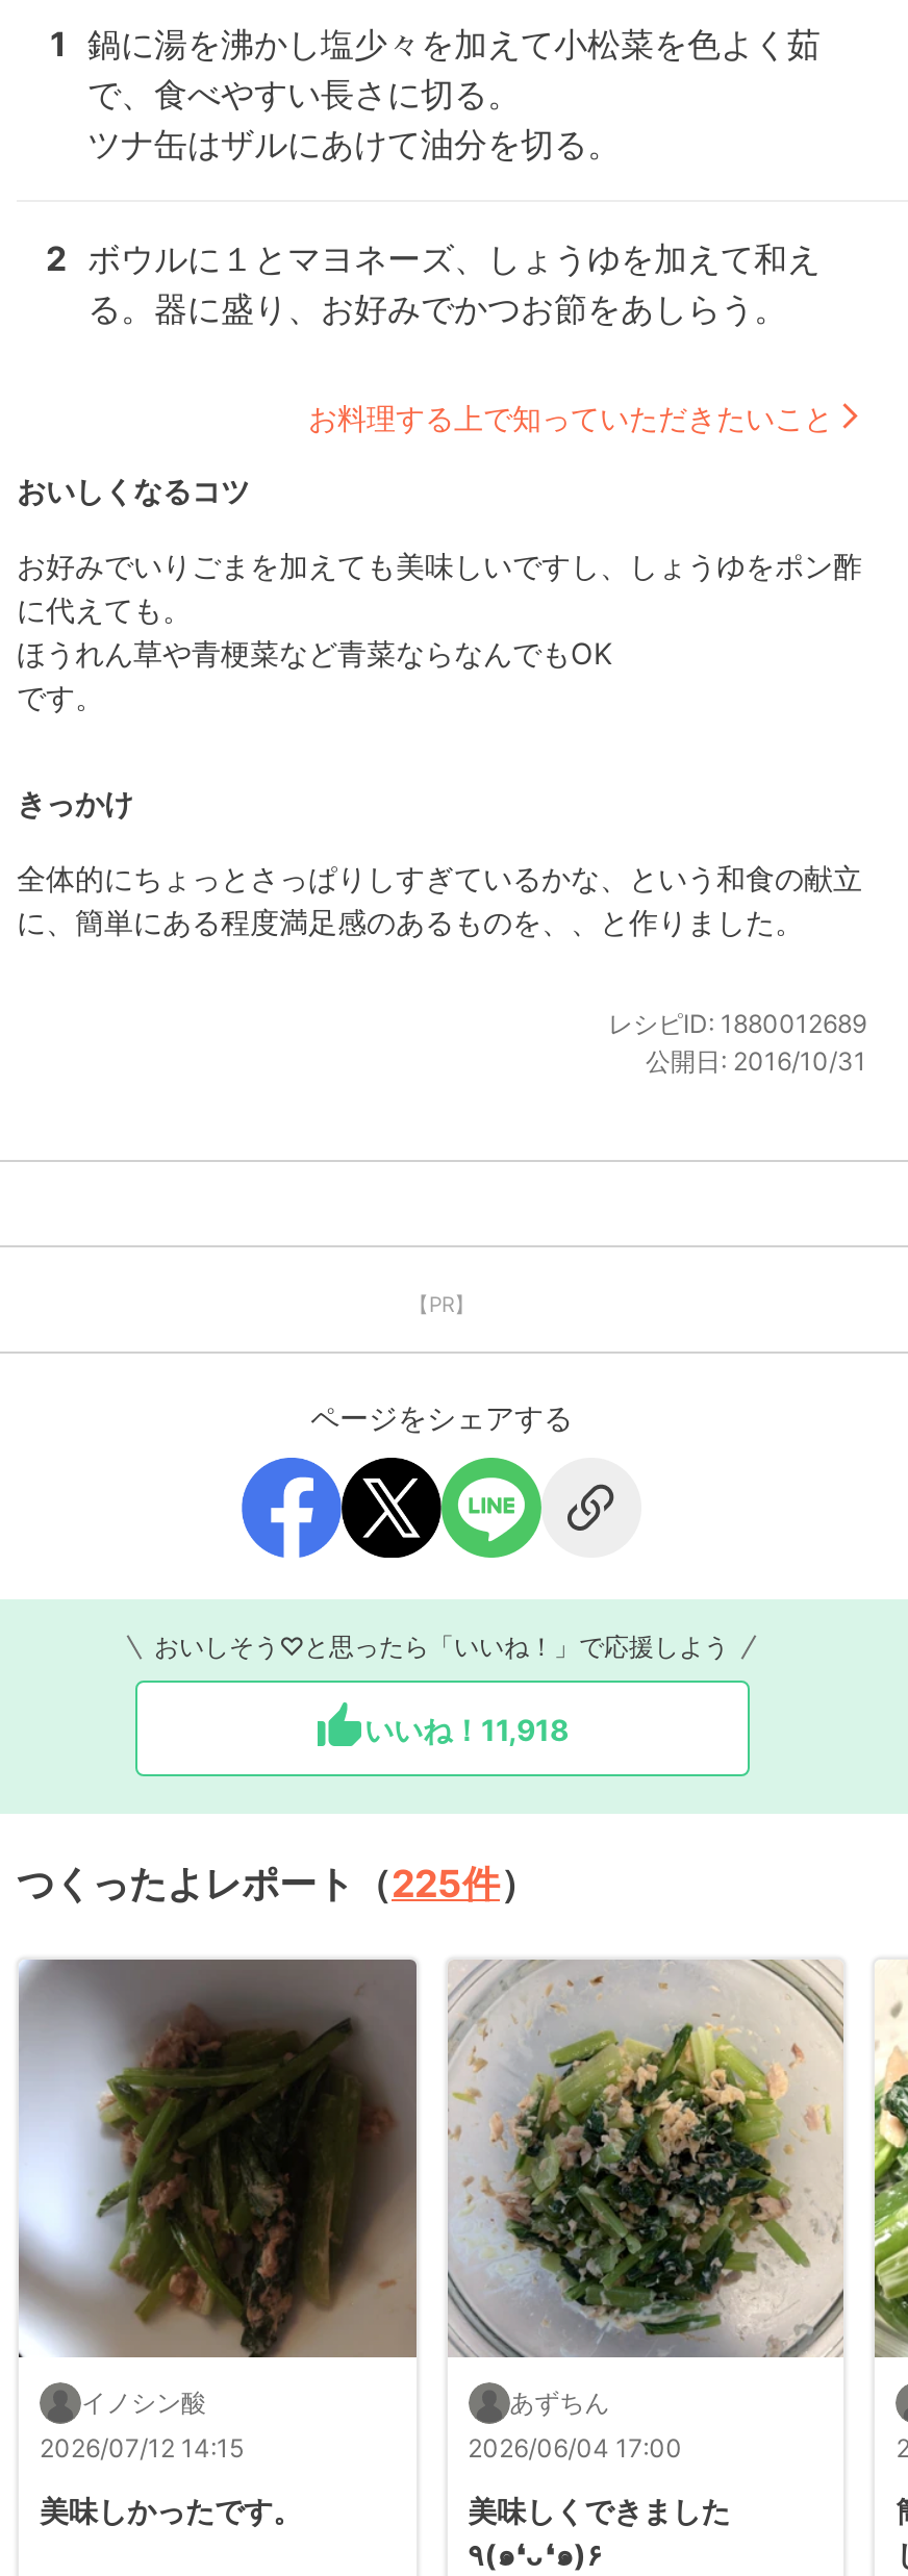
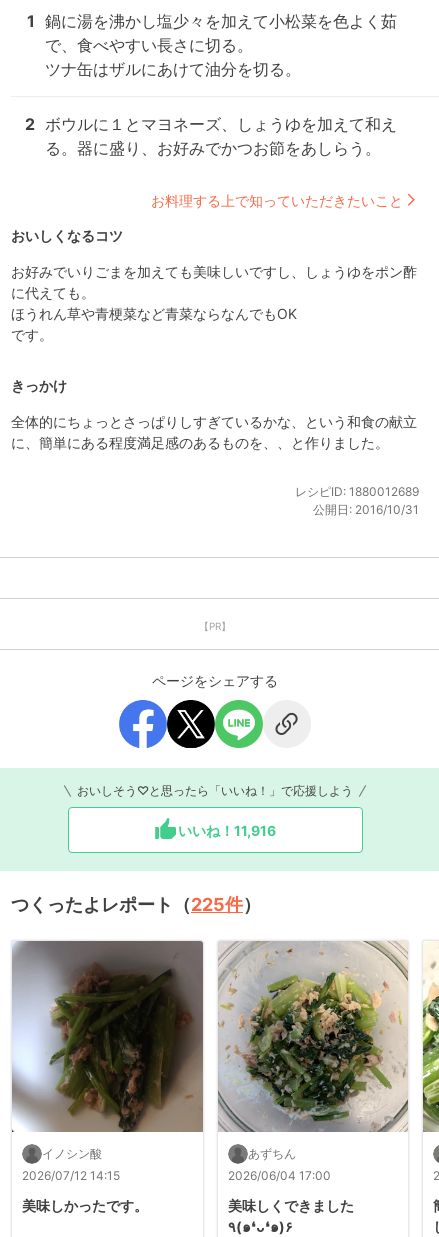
[364,1711,569,1746] いいね！11,918 -> [178,821,276,838] いいね！11,916

